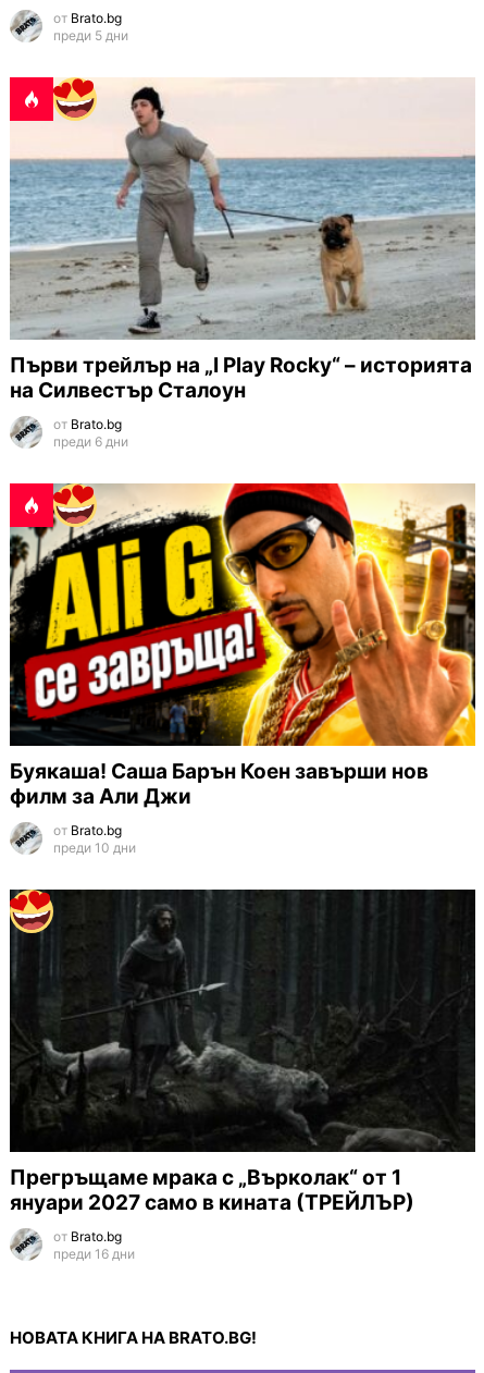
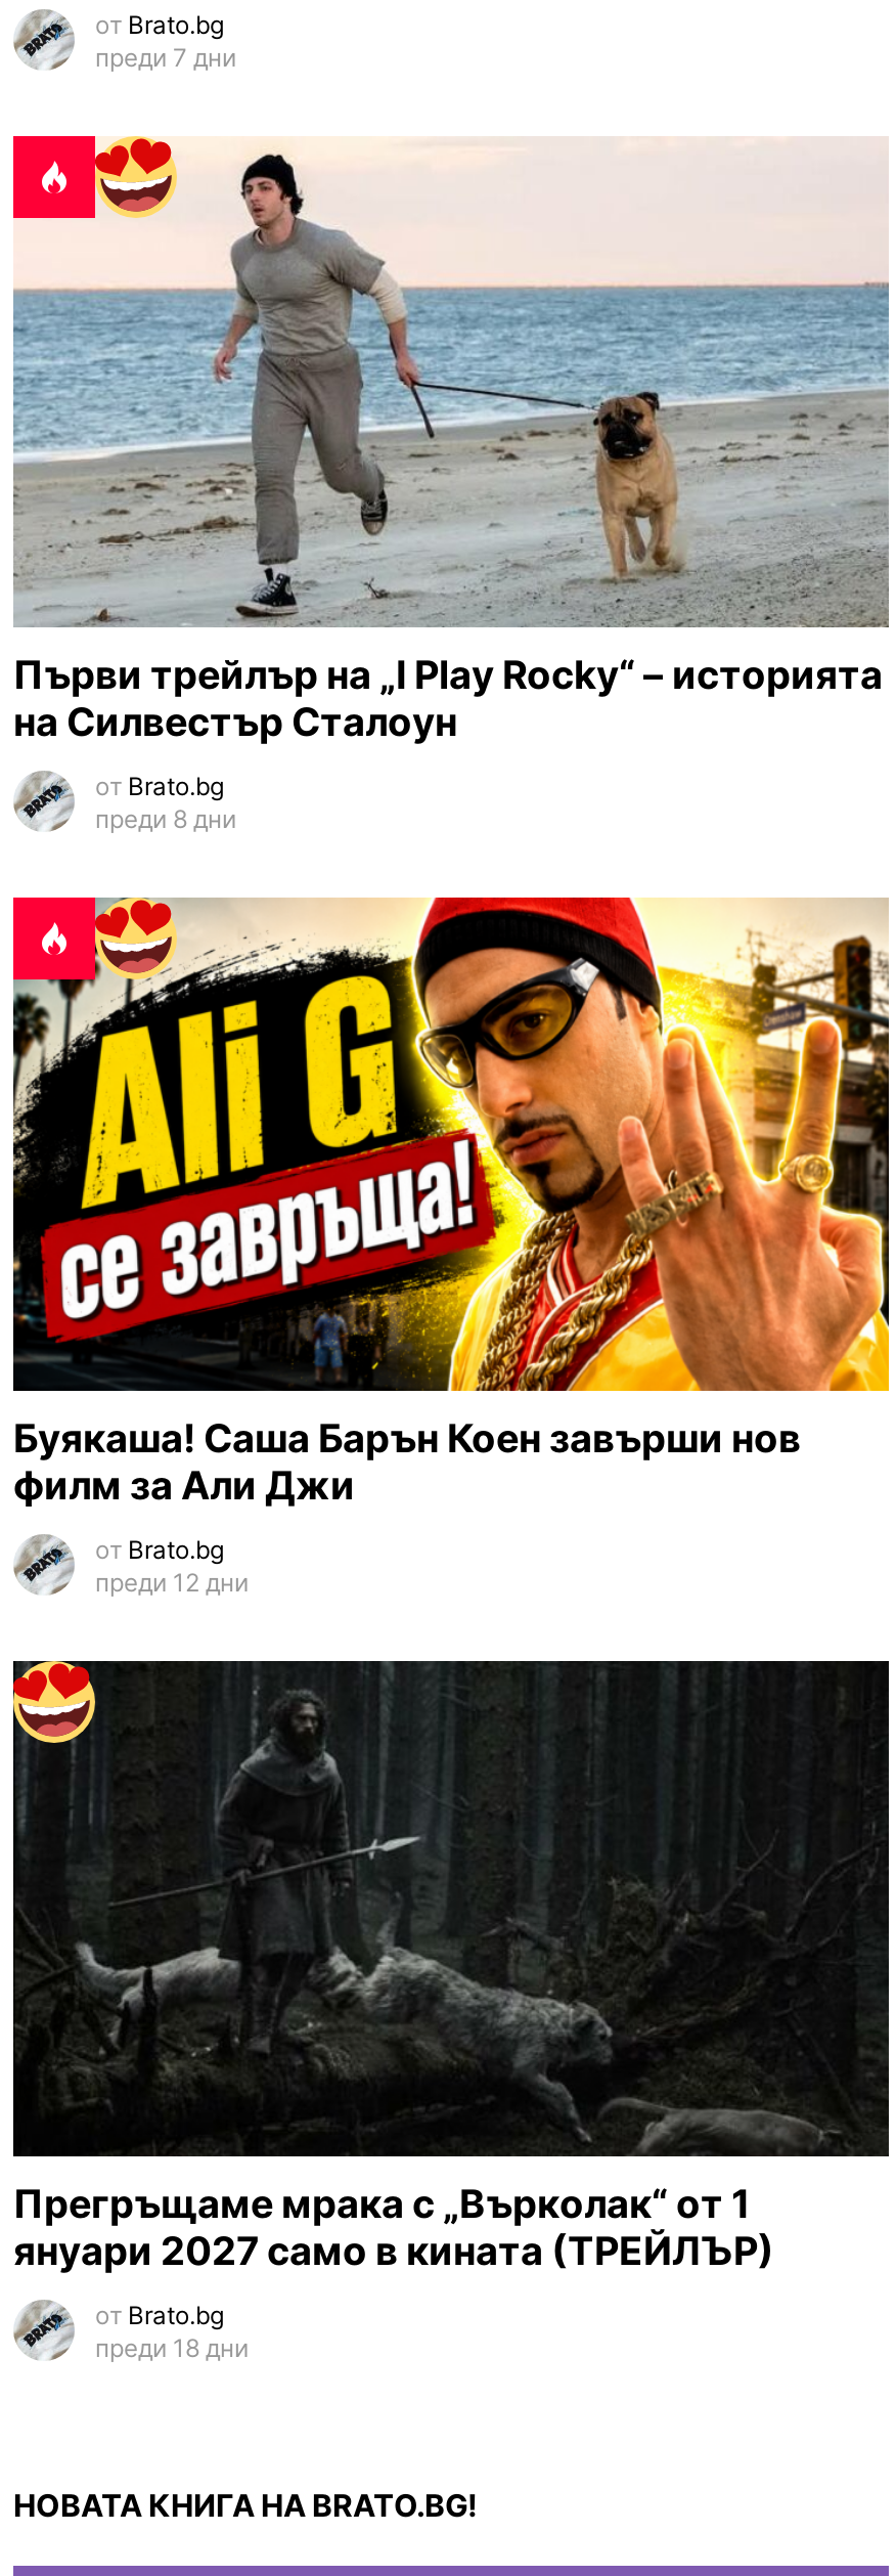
[53,27,128,43] преди 5 дни -> [95,42,236,73] преди 7 дни
[53,433,128,449] преди 6 дни -> [95,804,236,835] преди 8 дни
[53,839,136,855] преди 10 дни -> [95,1567,249,1597] преди 12 дни
[53,1245,135,1262] преди 16 дни -> [95,2333,249,2364] преди 18 дни

